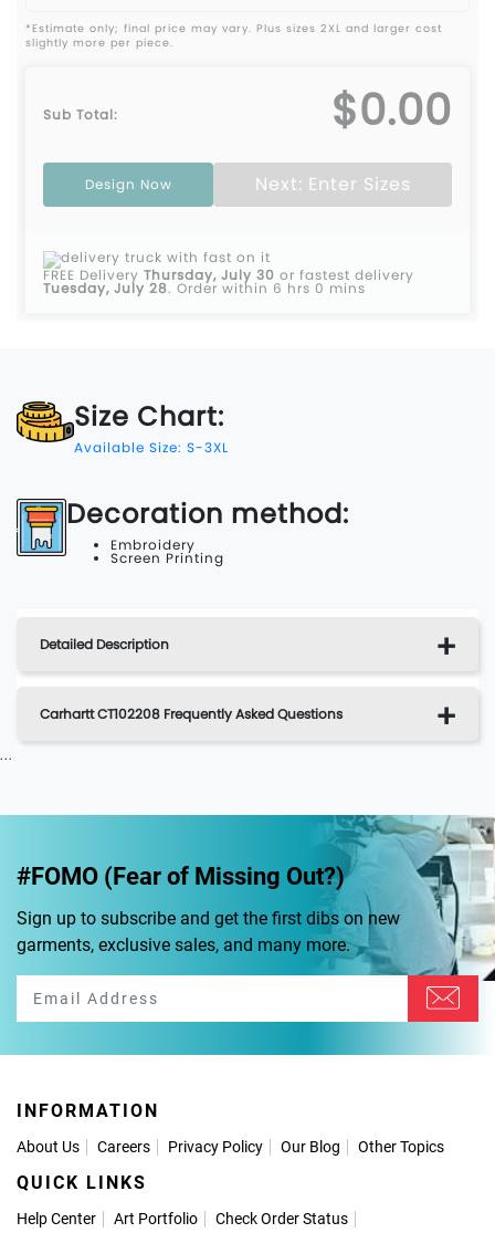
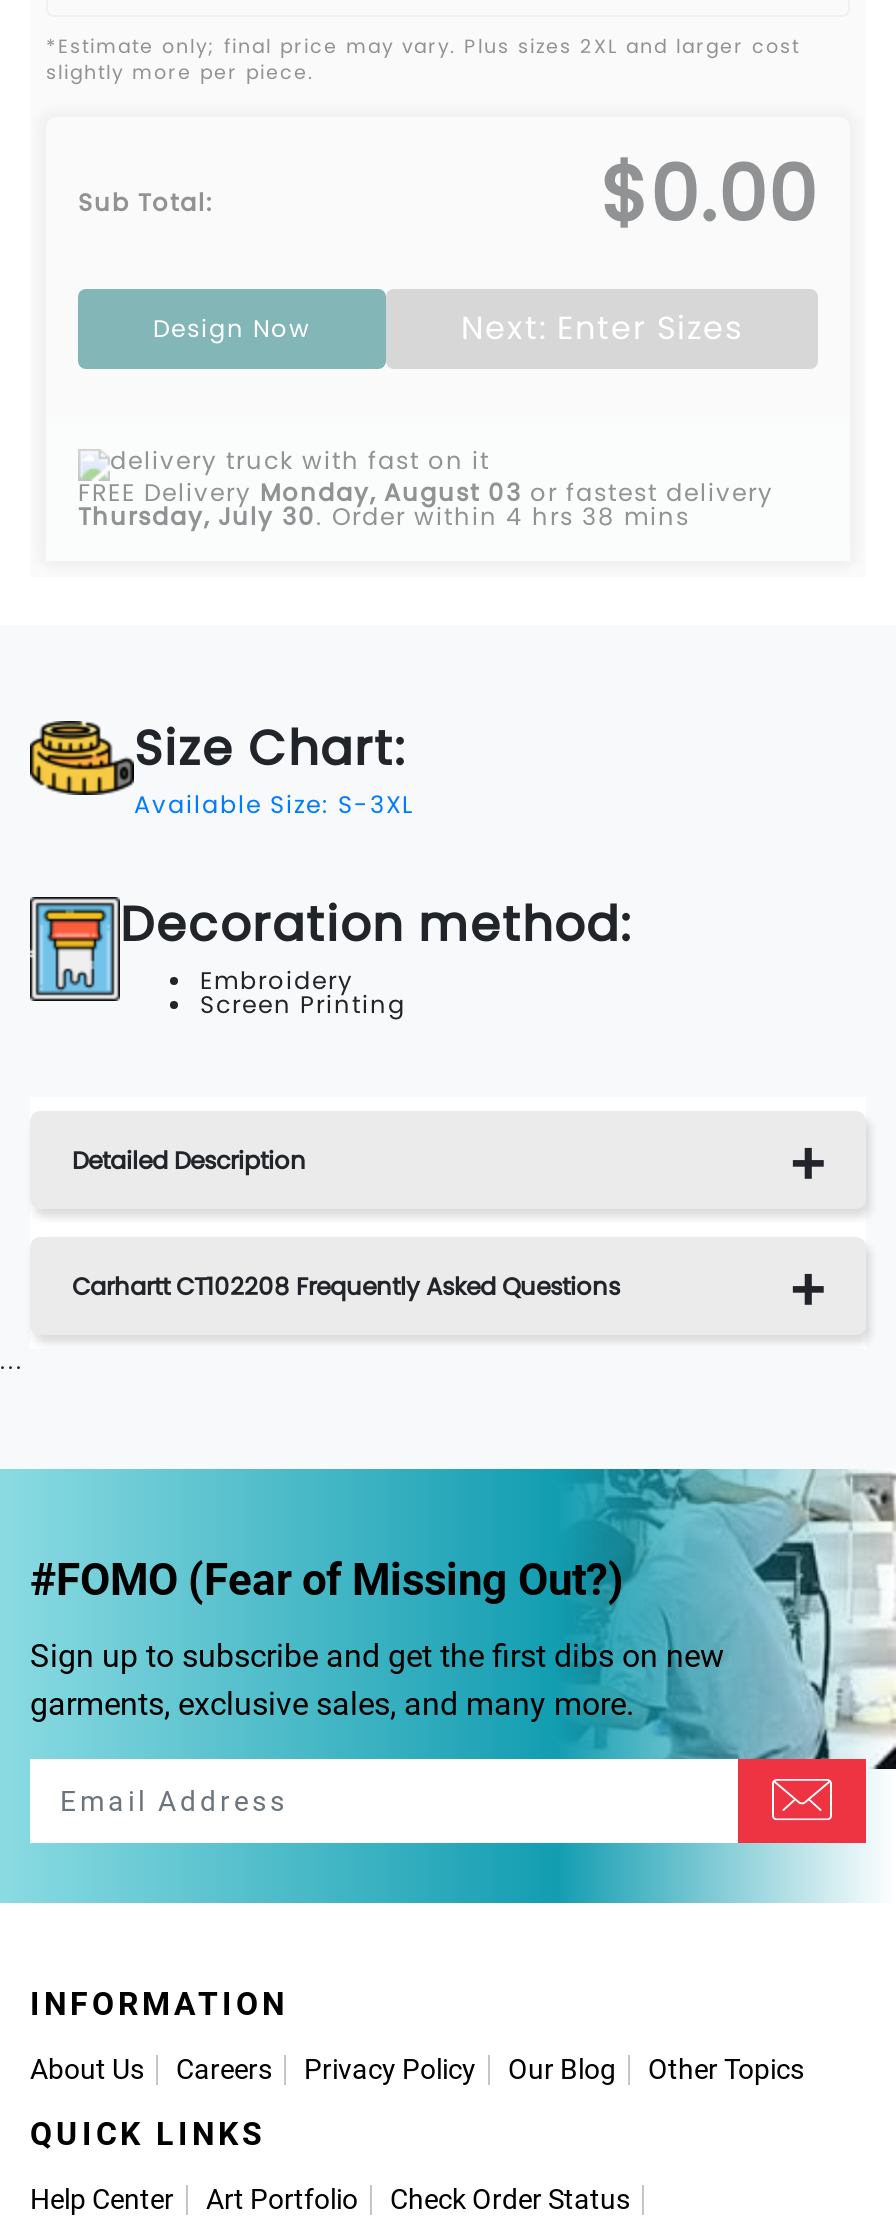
[43,265,414,284] FREE Delivery Thursday, July 30 or fastest delivery -> [78,475,774,509] FREE Delivery Monday, August 03 or fastest delivery
[43,278,366,297] Tuesday, July 28.Order within 6 hrs 0 mins -> [78,499,690,533] Thursday, July 30.Order within 4 hrs 38 mins

